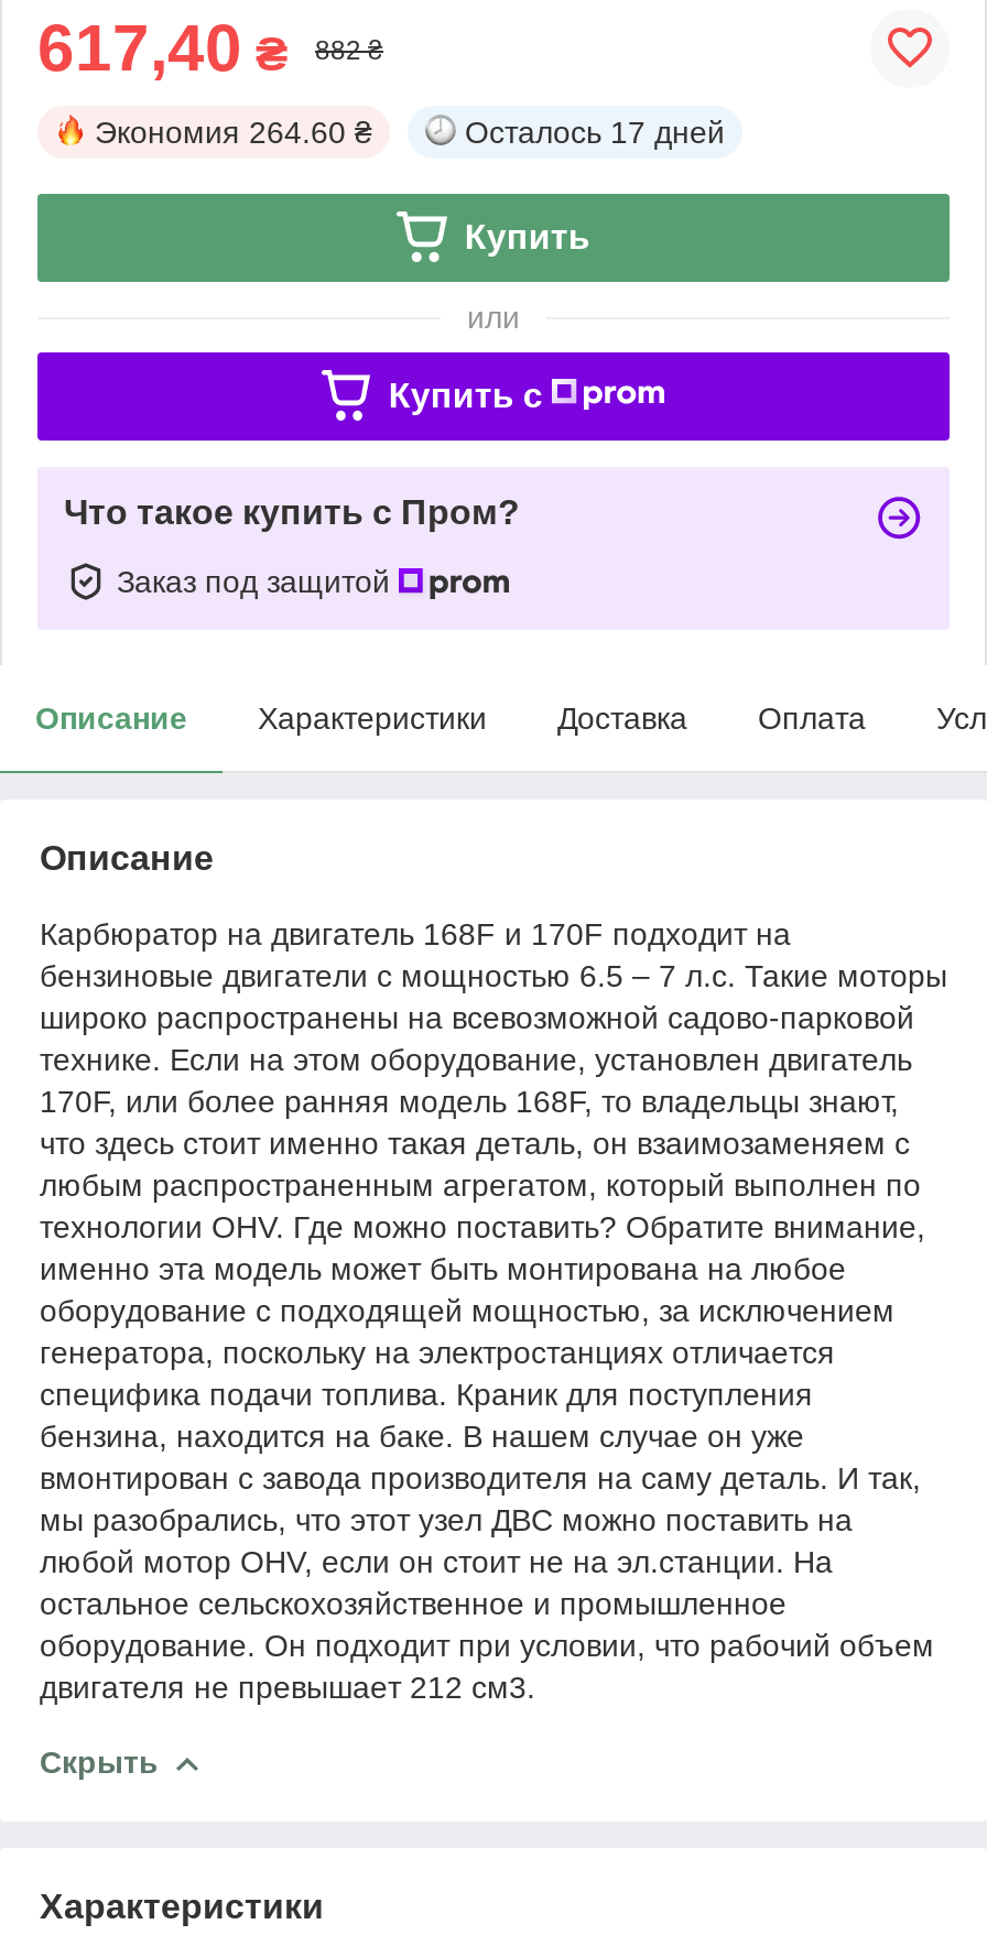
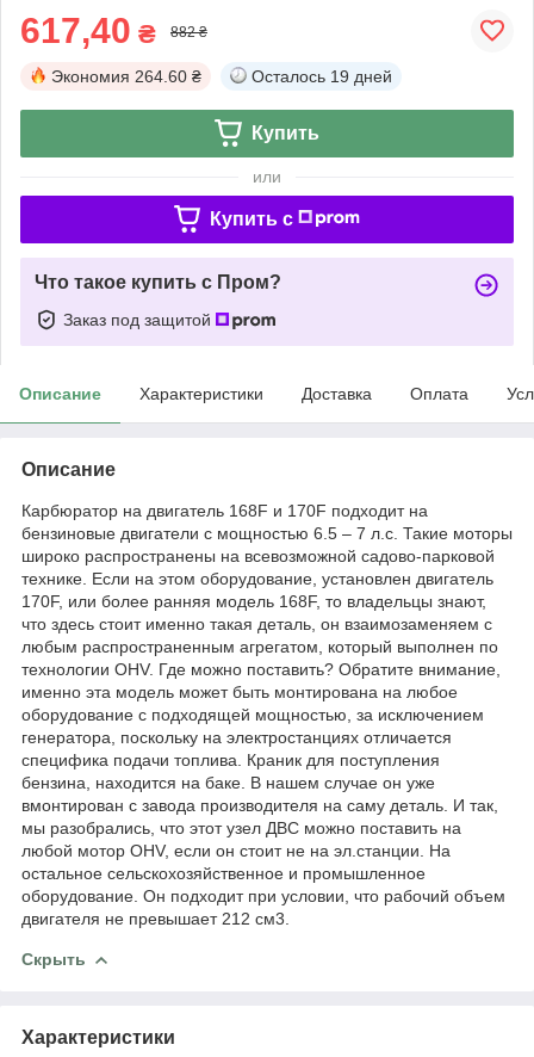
[465,114,725,149] Осталось 17 дней -> [252,67,392,86] Осталось 19 дней

